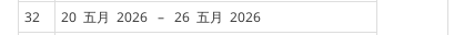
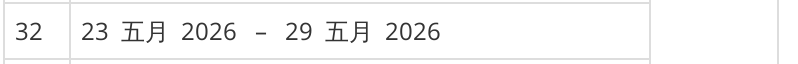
[24,8,261,26] 32 20 五月 2026 – 26 五月 2026 -> [15,14,441,48] 32 23 五月 2026 – 29 五月 2026

